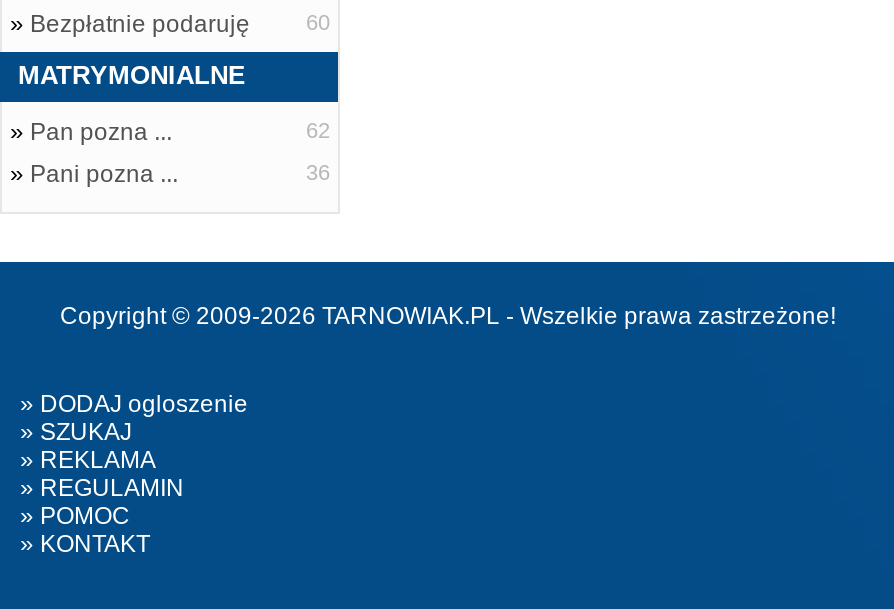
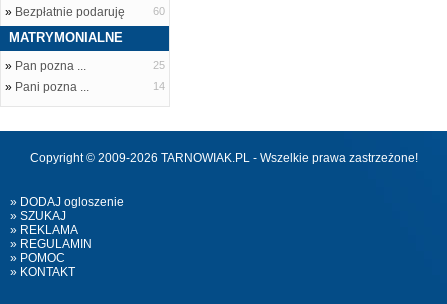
[306,118,330,142] 62 -> [153,59,165,71] 25
[306,160,330,184] 36 -> [153,80,165,92] 14

